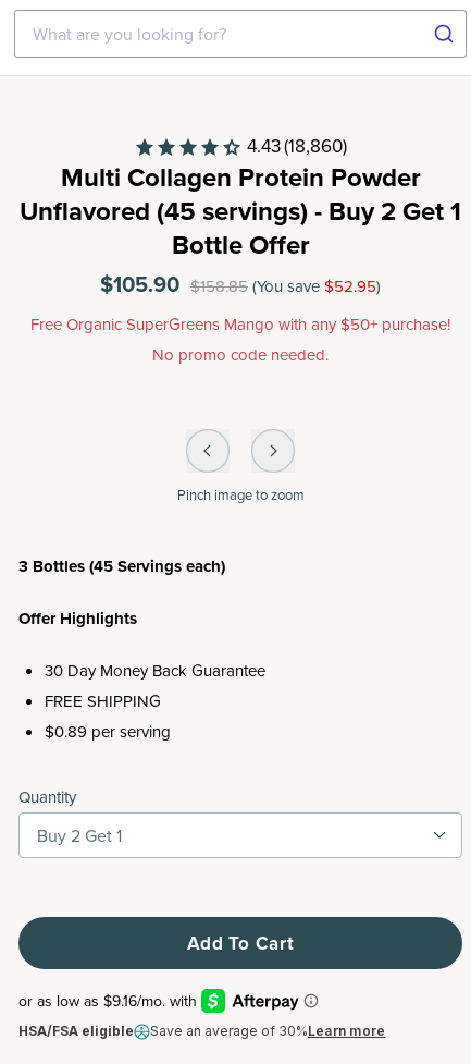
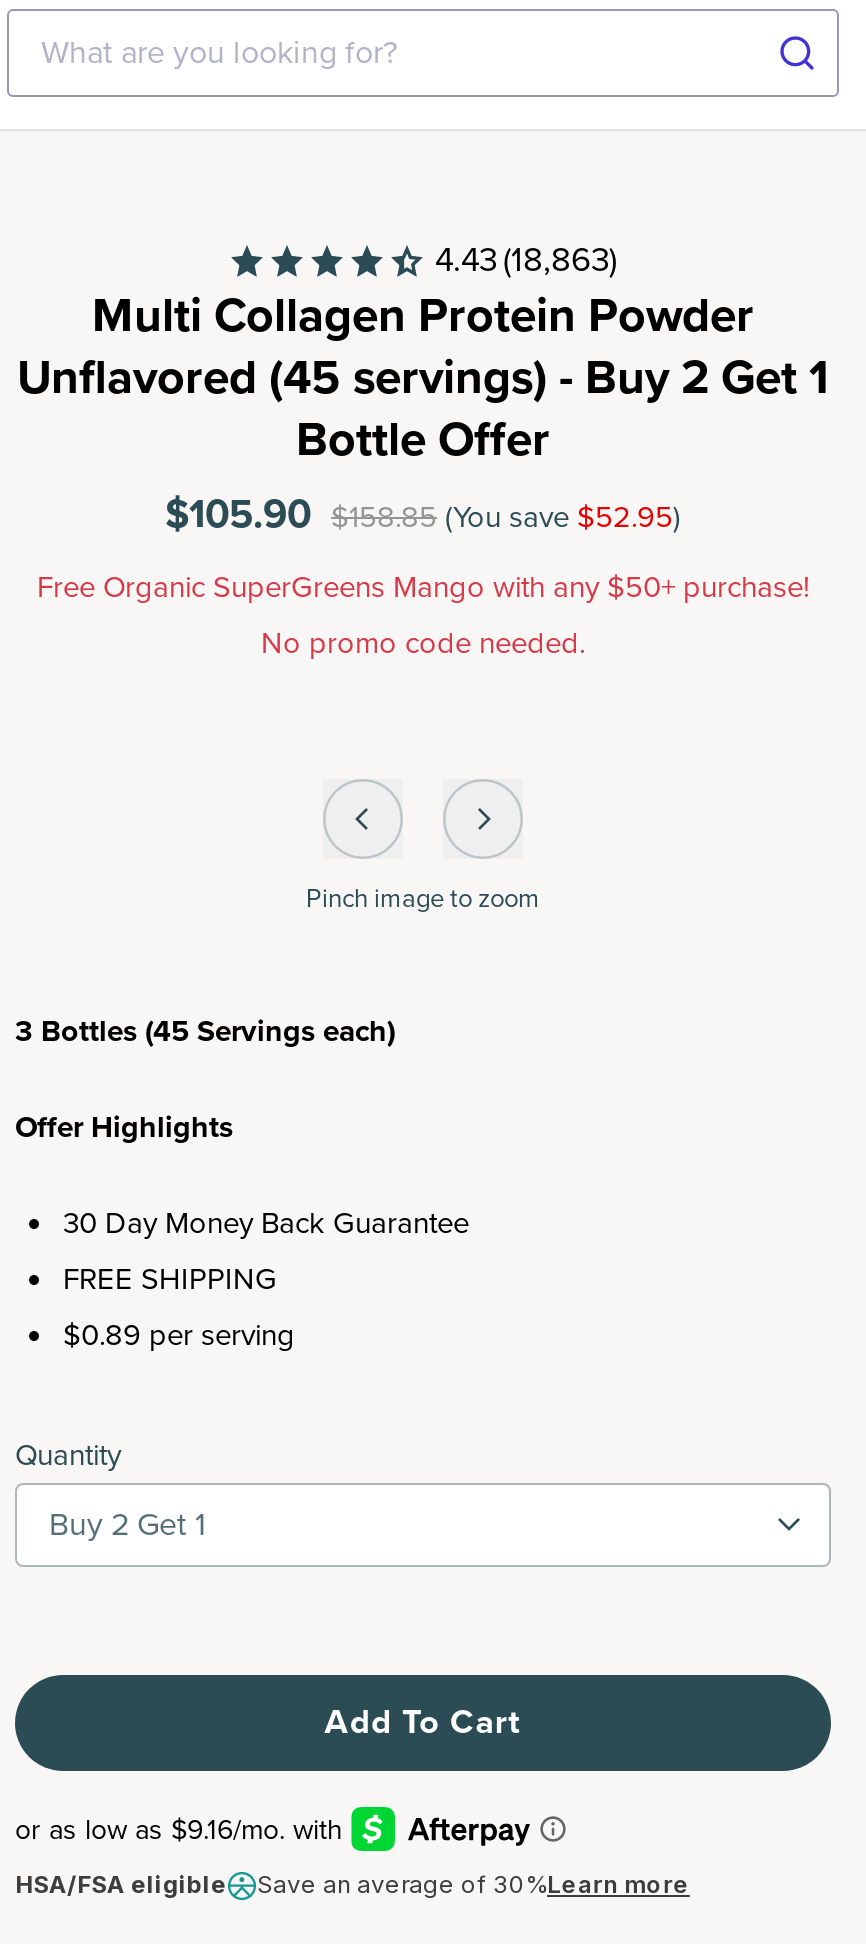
[246,133,346,159] 4.43 (18,860) -> [435,235,617,285] 4.43 (18,863)

